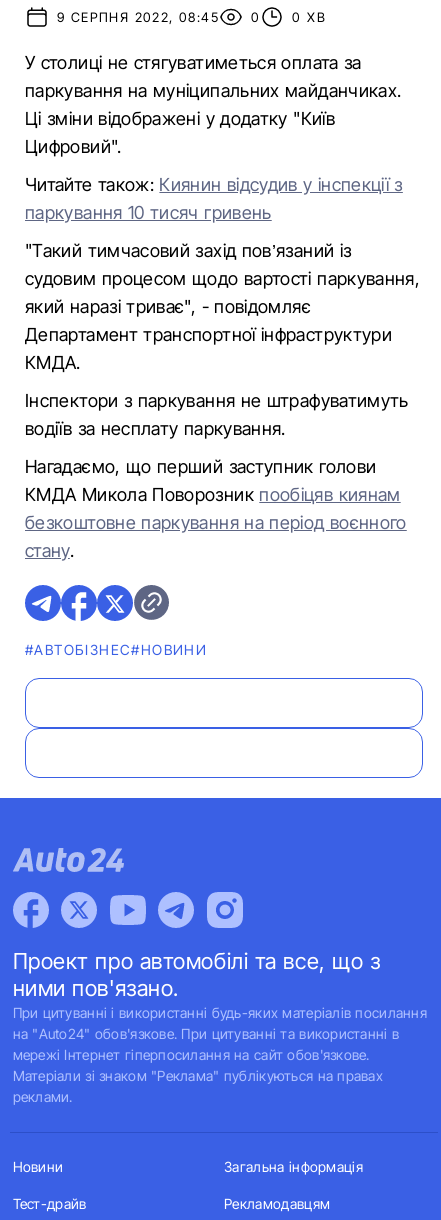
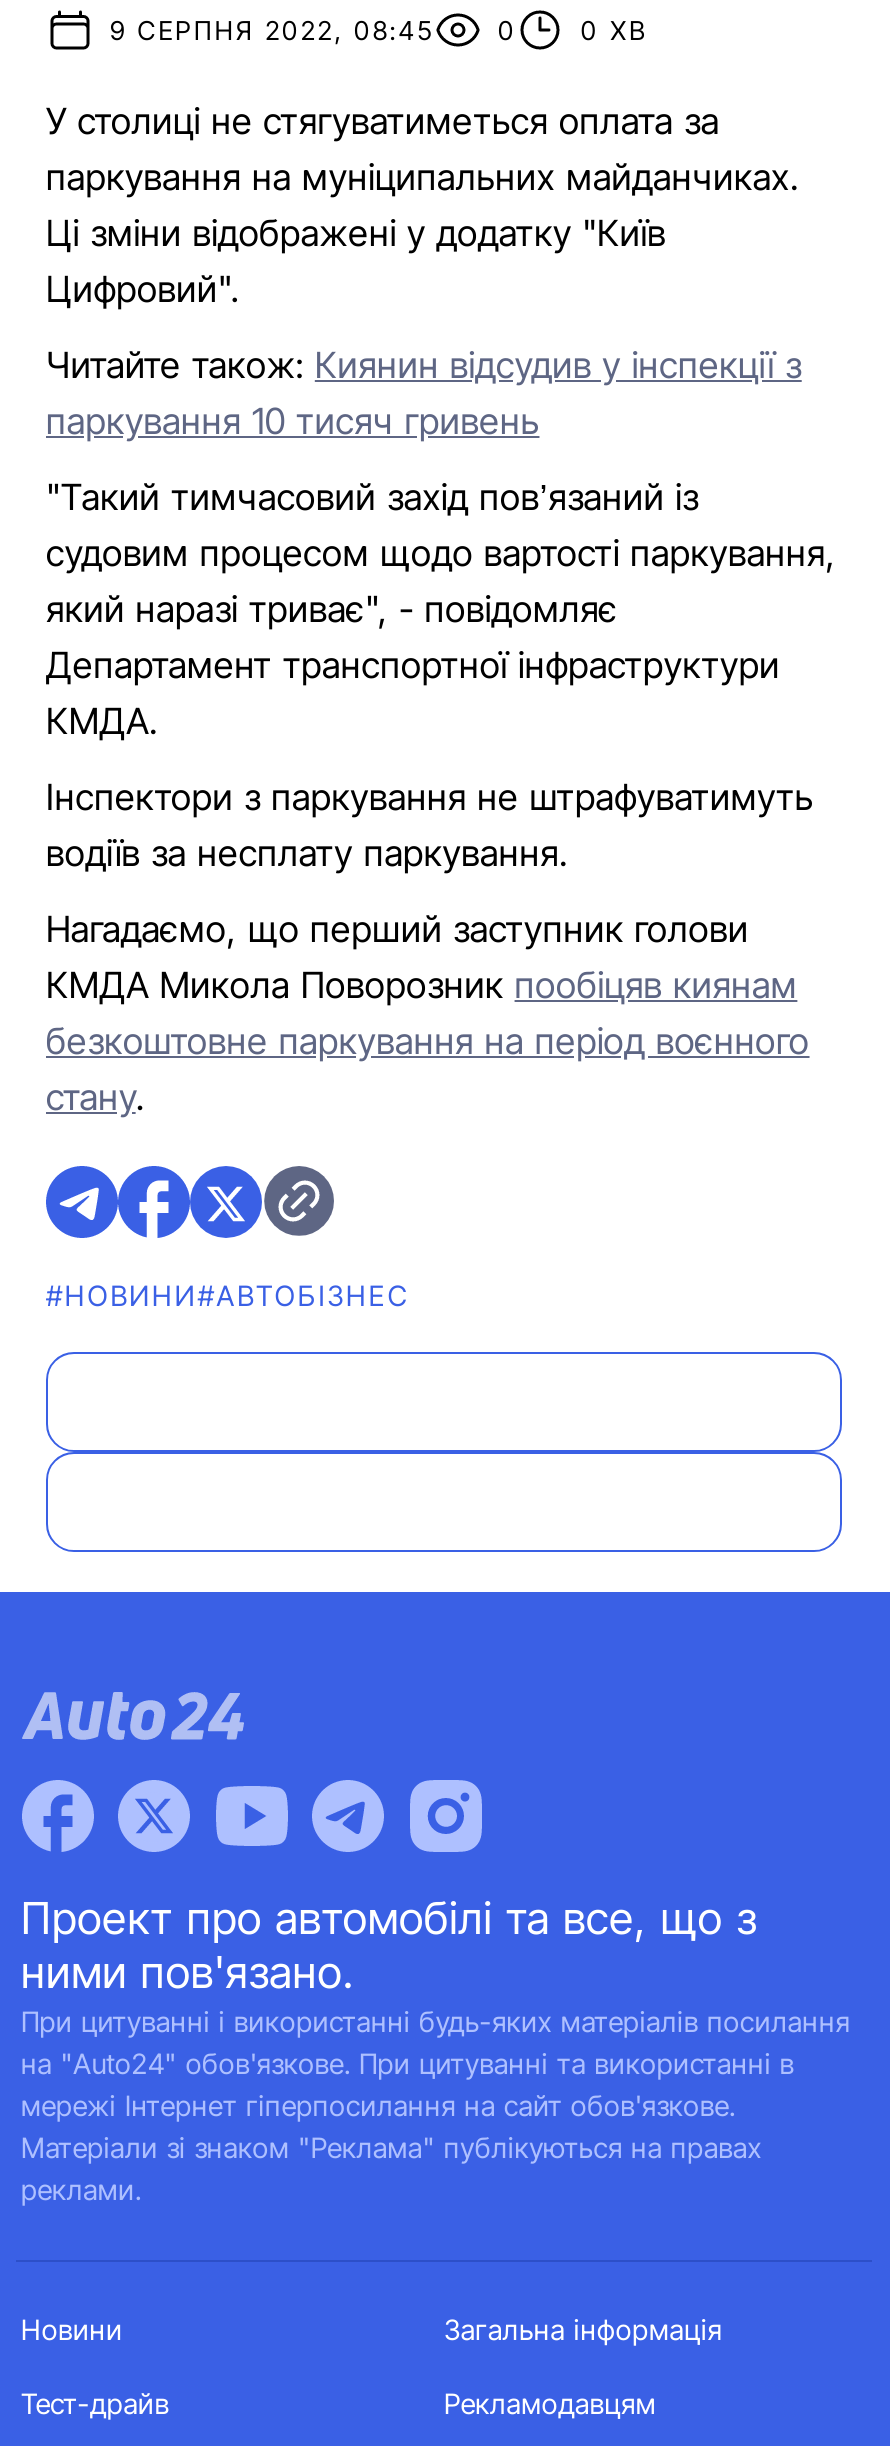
[25,641,207,658] #АВТОБІЗНЕС#НОВИНИ -> [46,1278,410,1312] #НОВИНИ#АВТОБІЗНЕС

